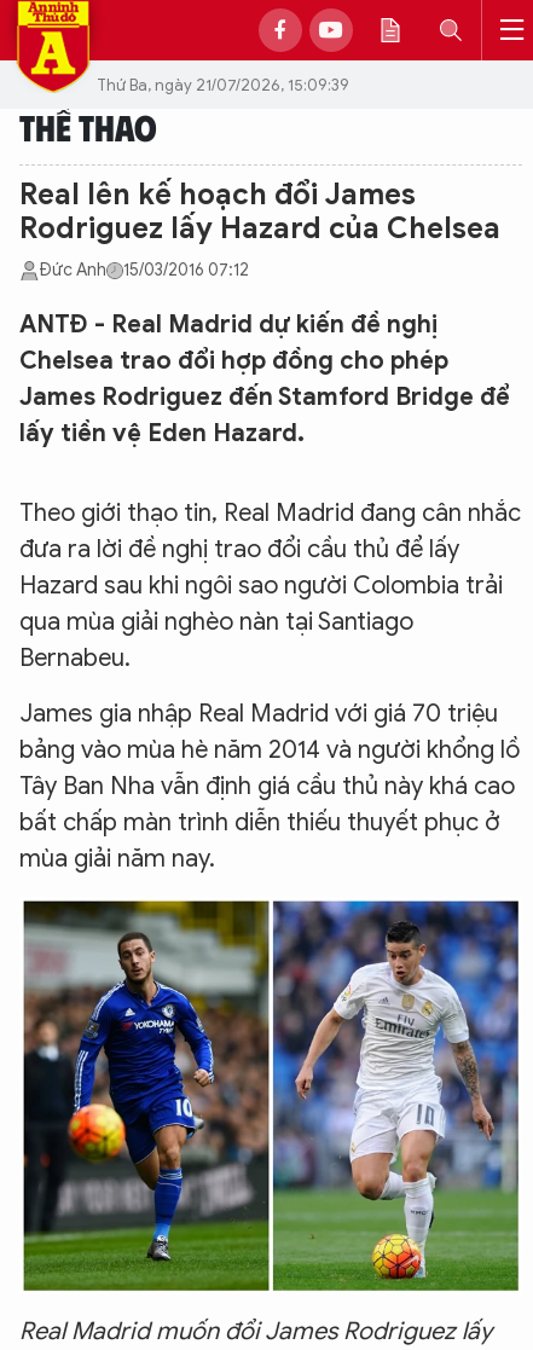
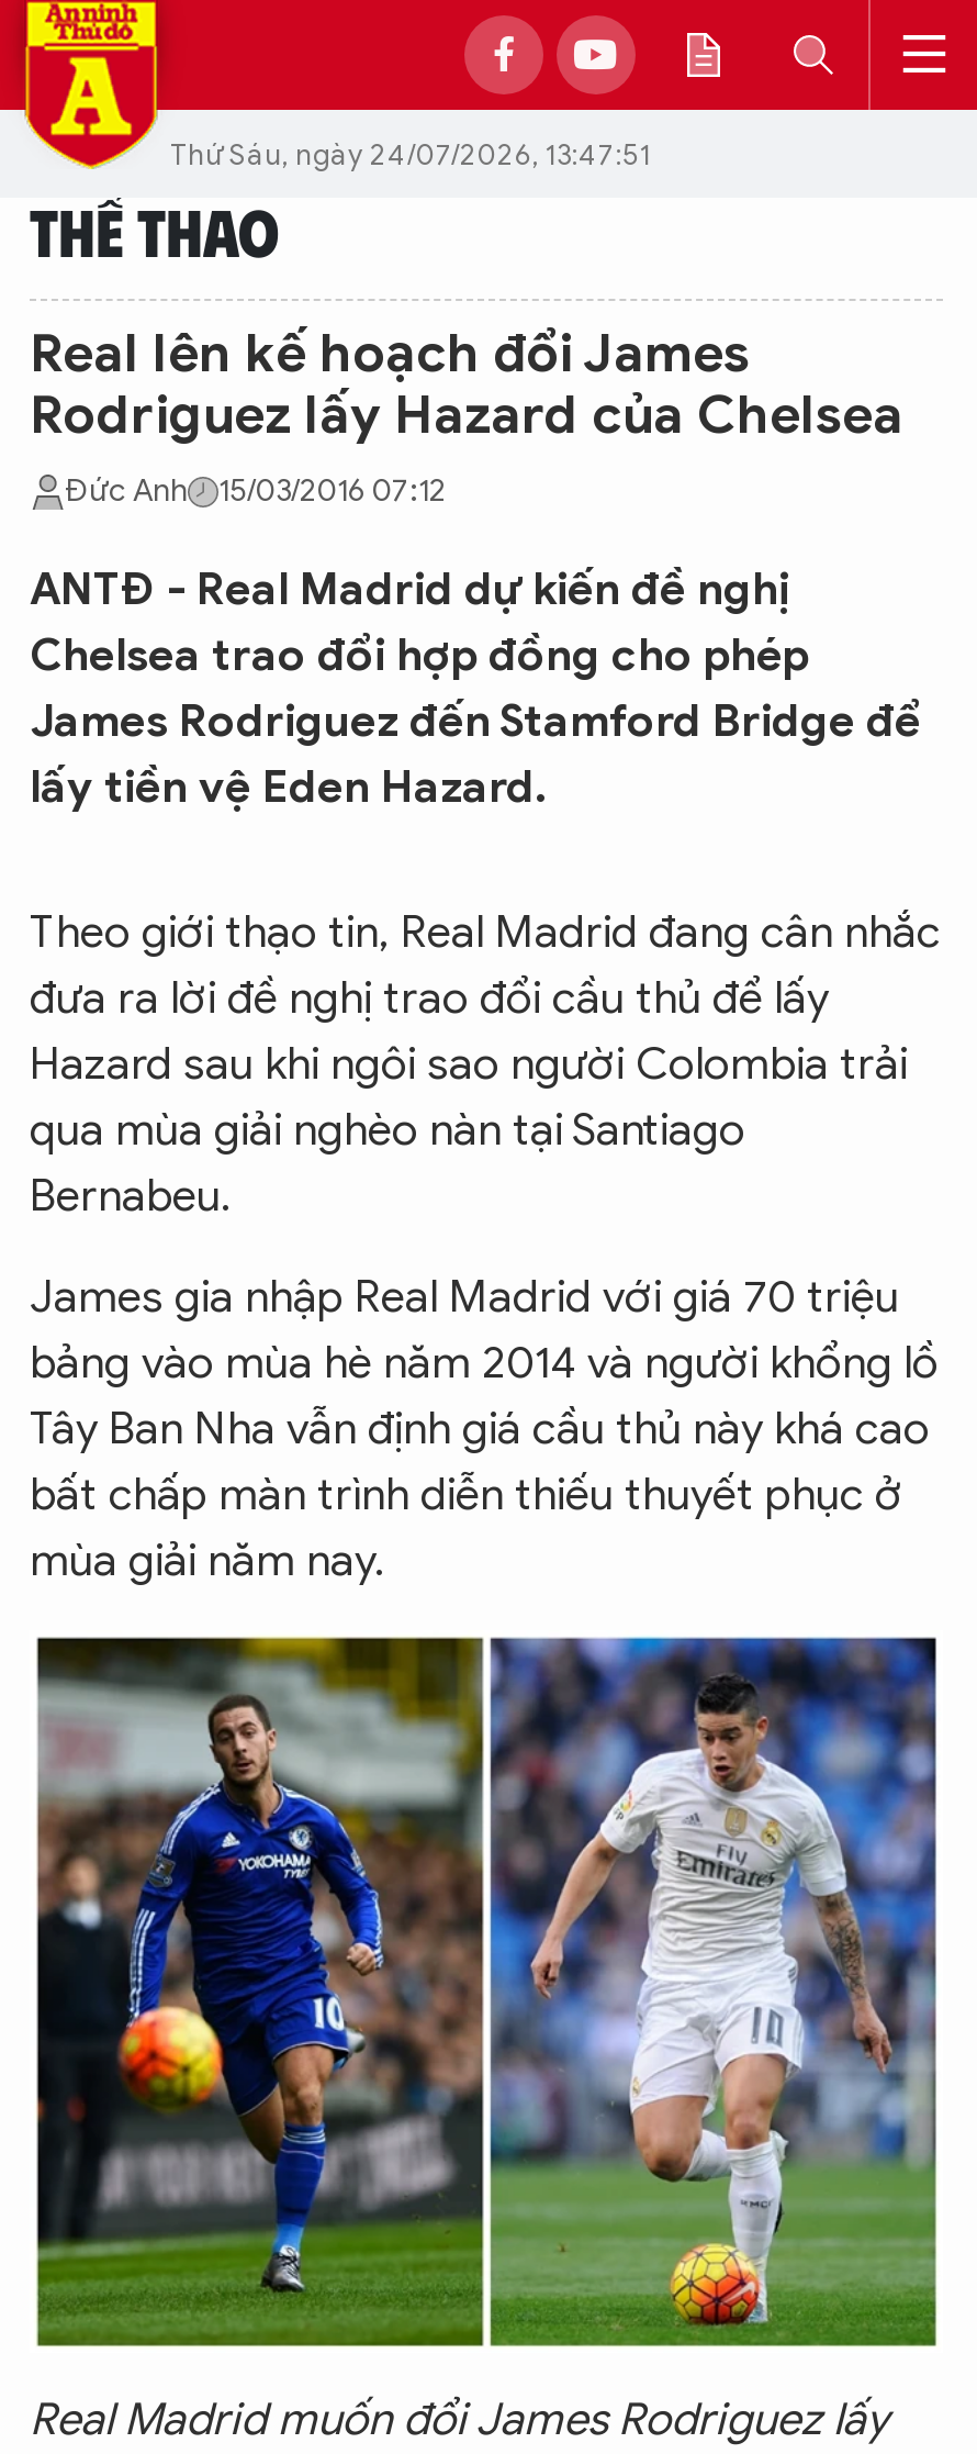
[97,74,349,95] Thứ Ba, ngày 21/07/2026, 15:09:39 -> [170,135,651,172] Thứ Sáu, ngày 24/07/2026, 13:47:51

